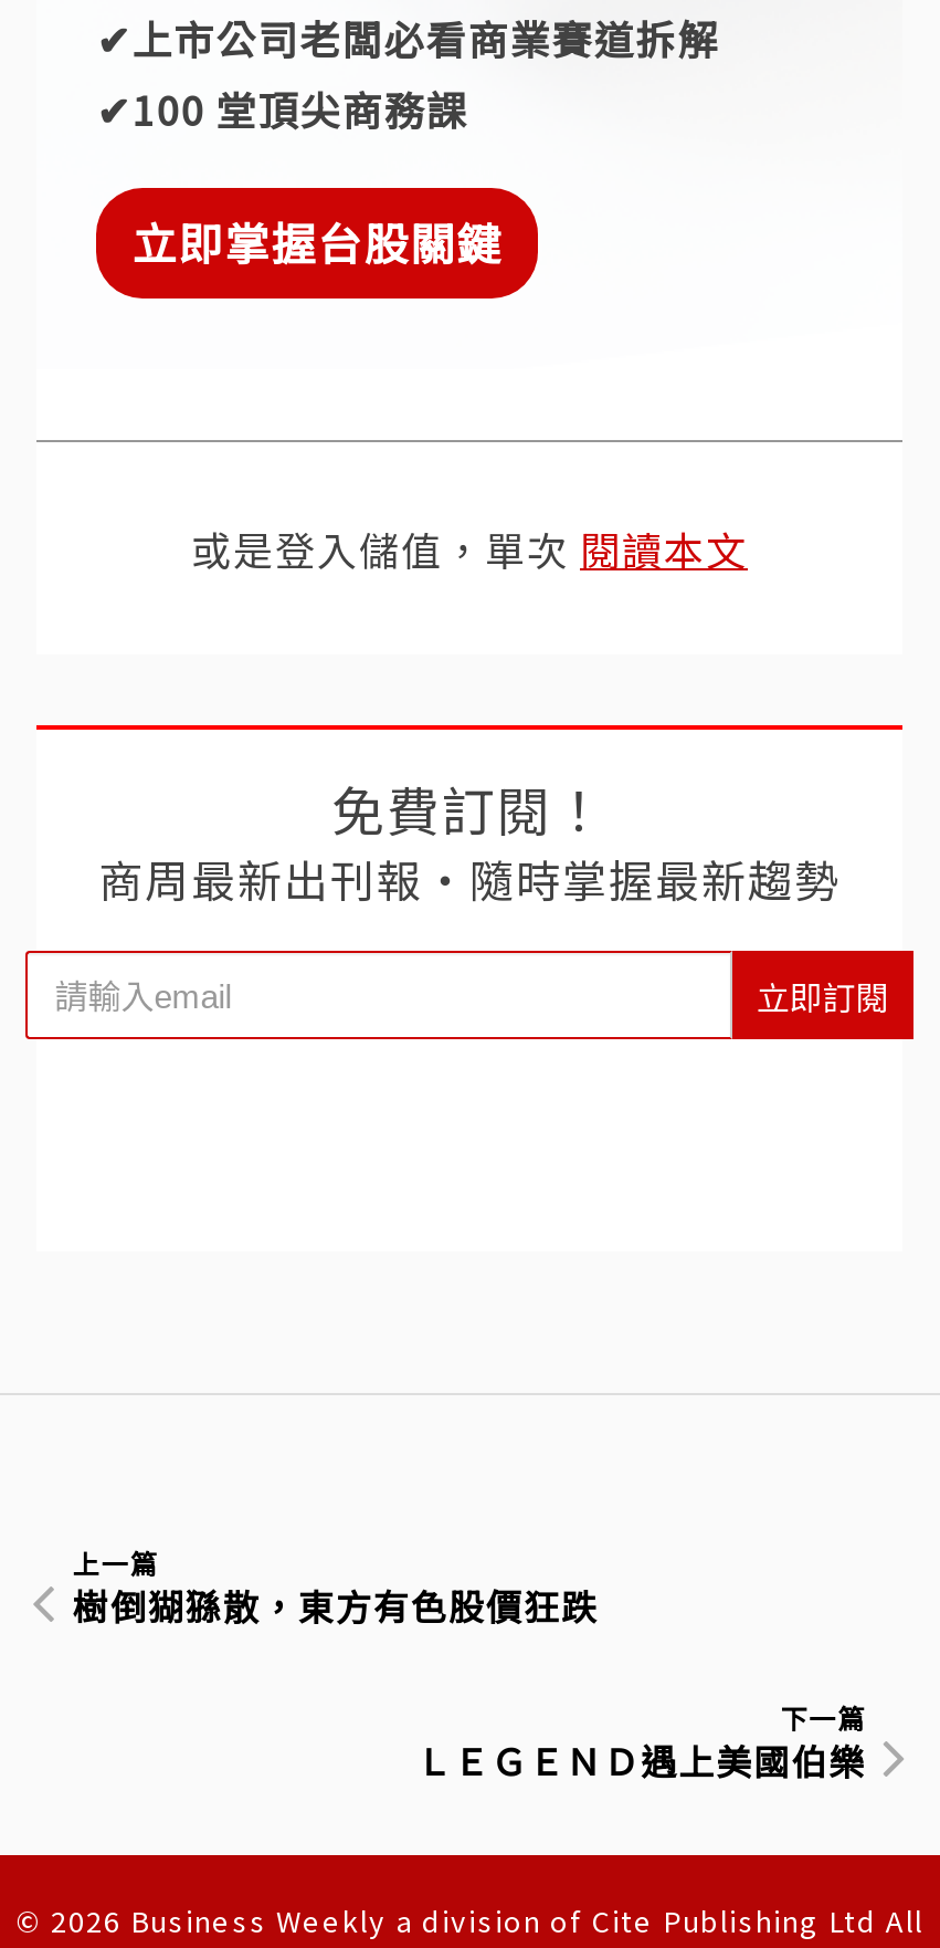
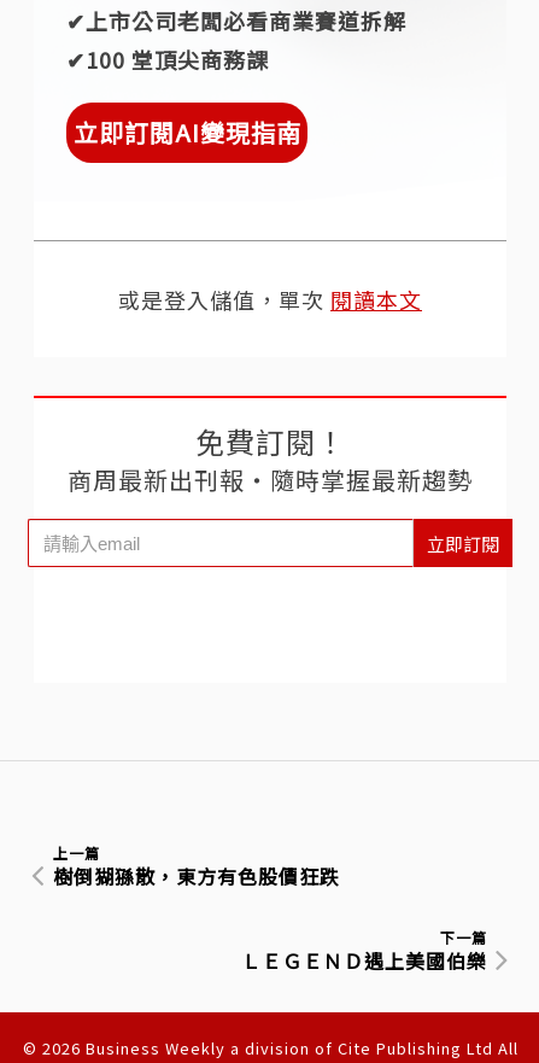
[132,211,503,275] 立即掌握台股關鍵 -> [73,115,301,150] 立即訂閱AI變現指南

